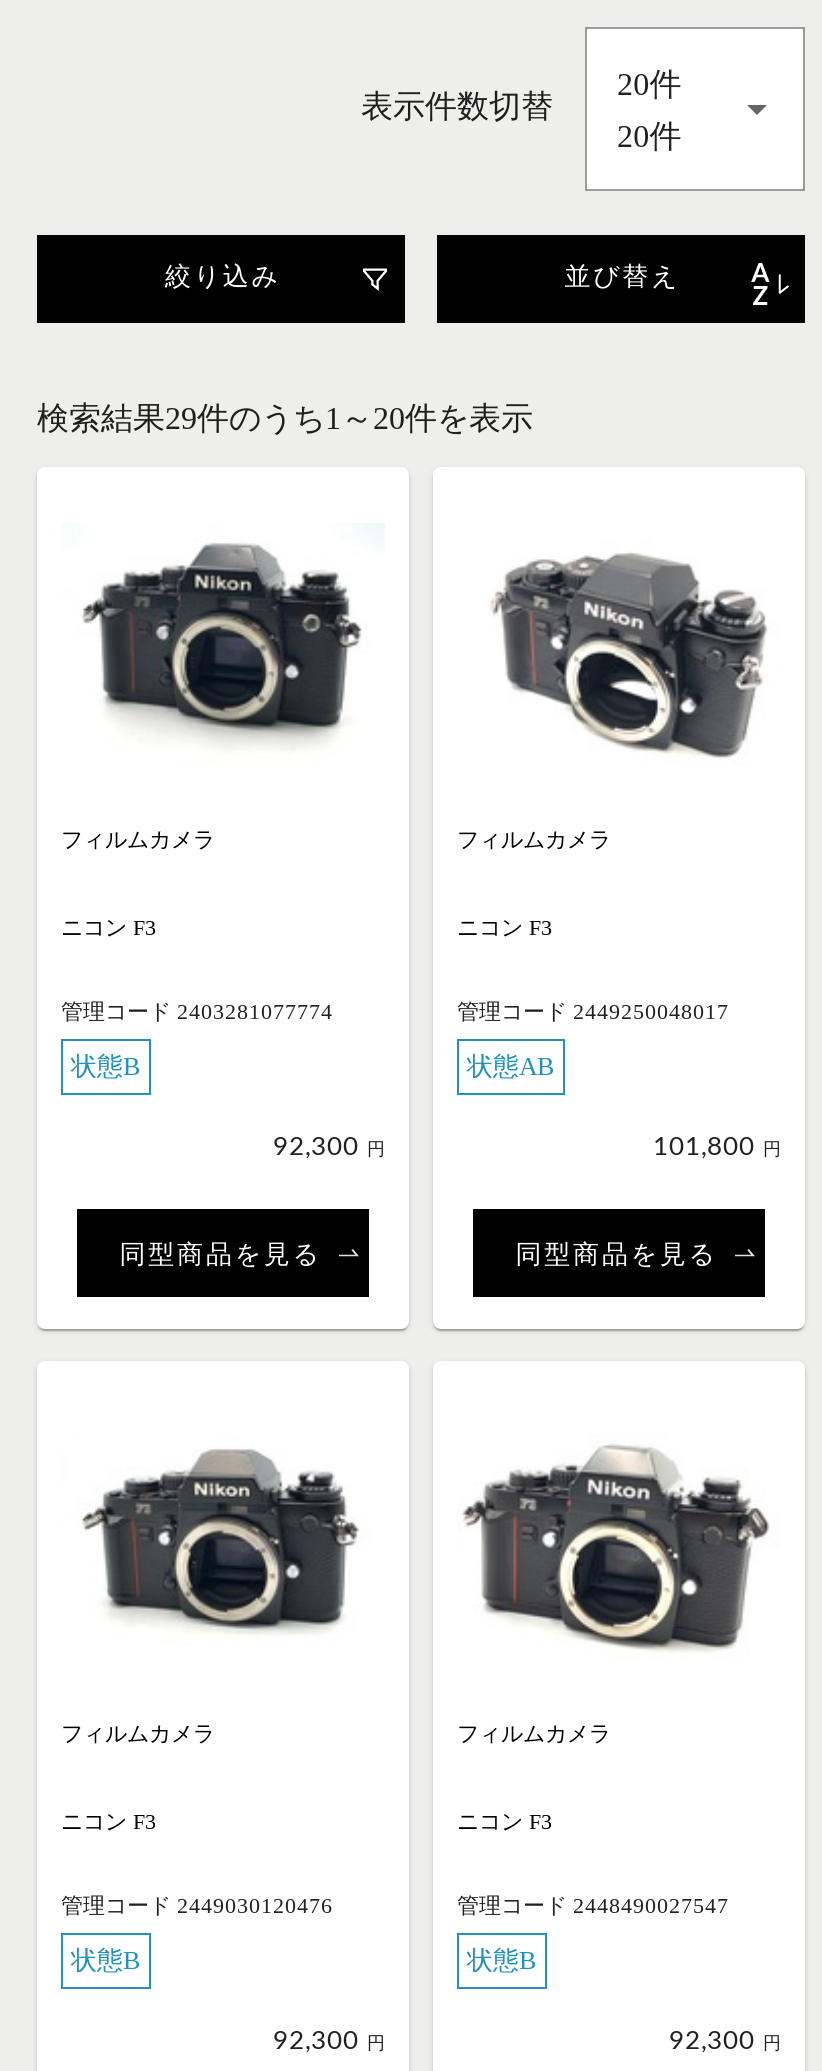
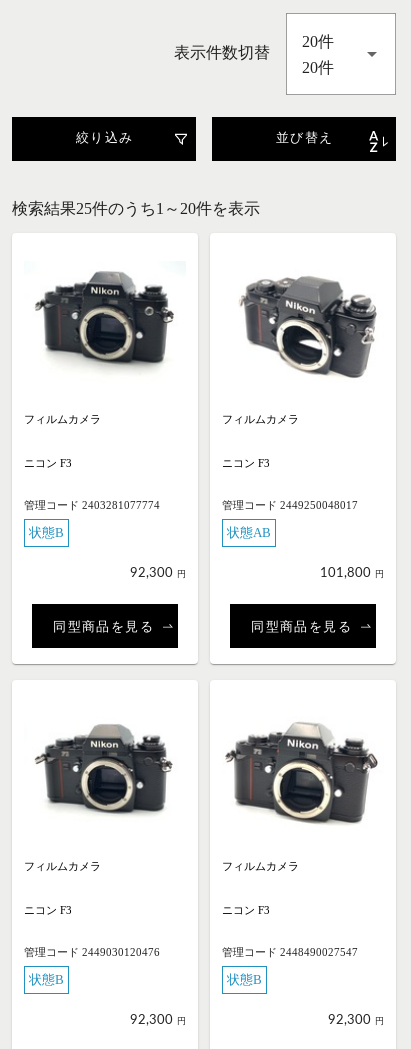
[37,401,533,435] 検索結果29件のうち1～20件を表示 -> [12,200,260,217] 検索結果25件のうち1～20件を表示

